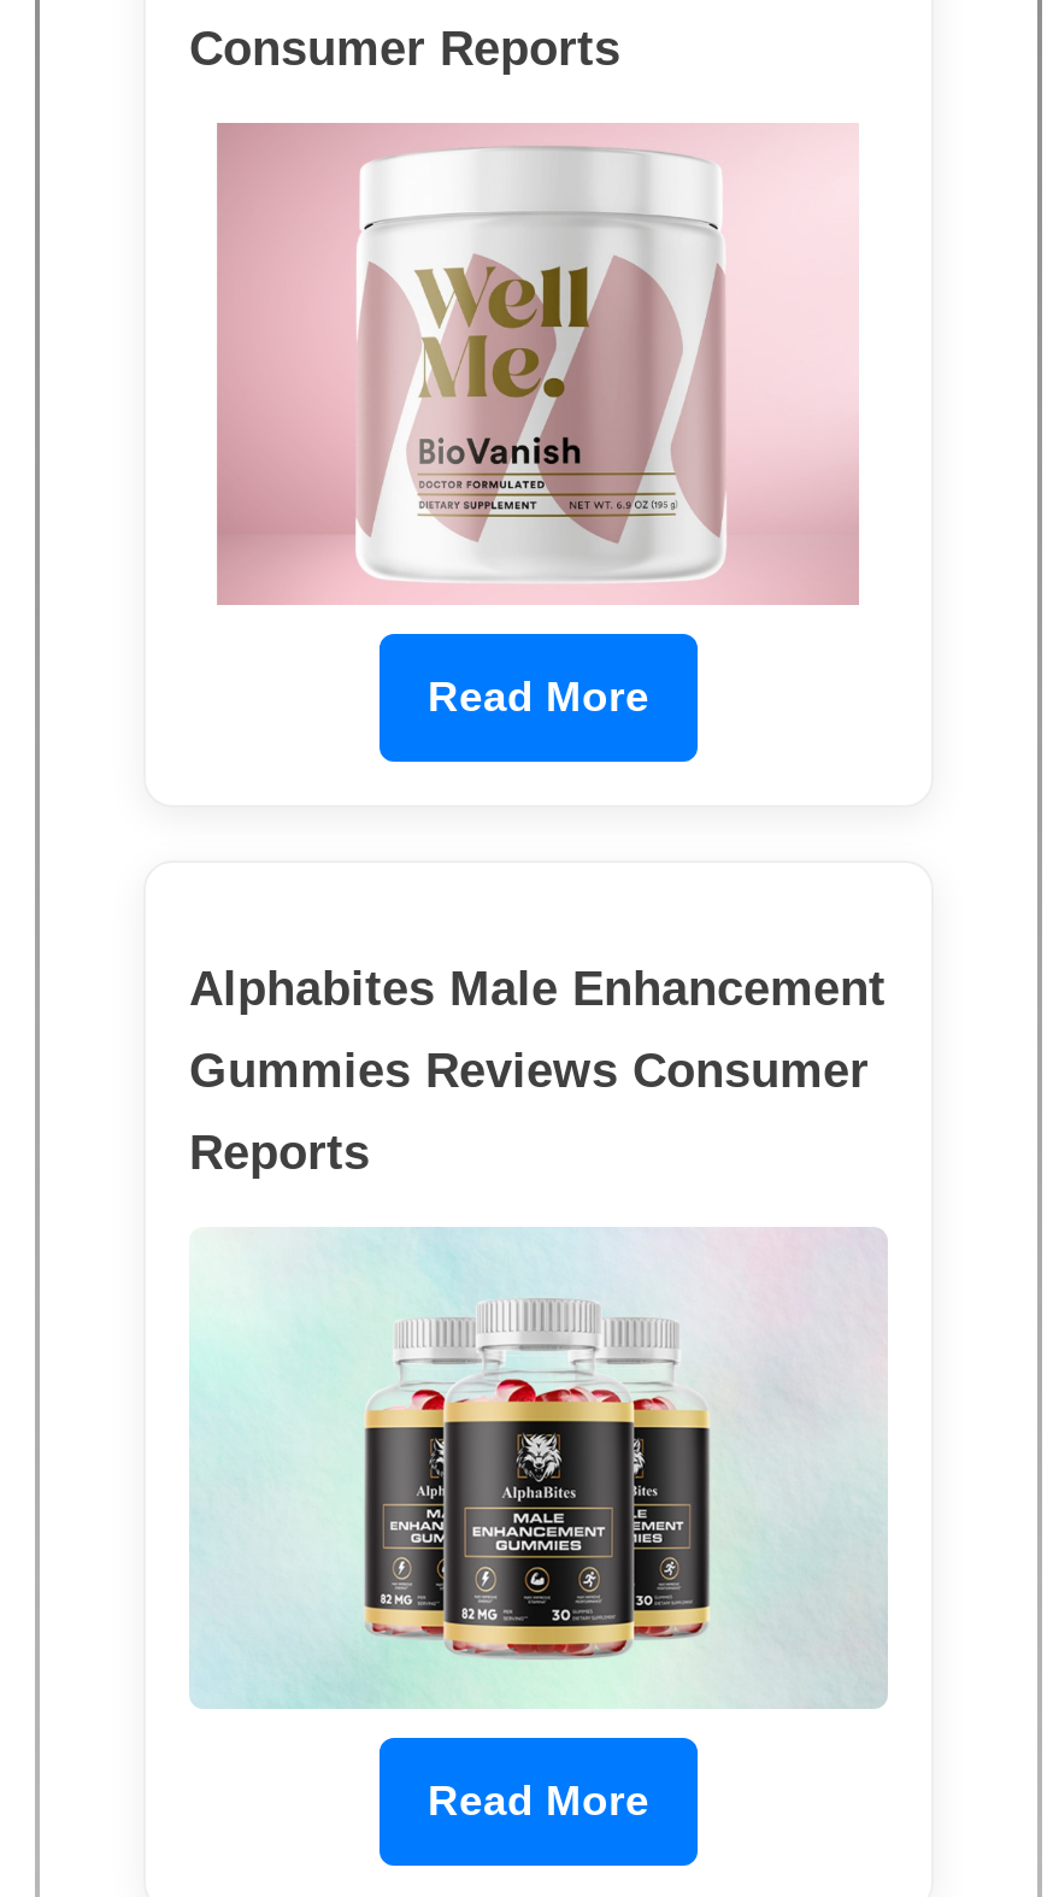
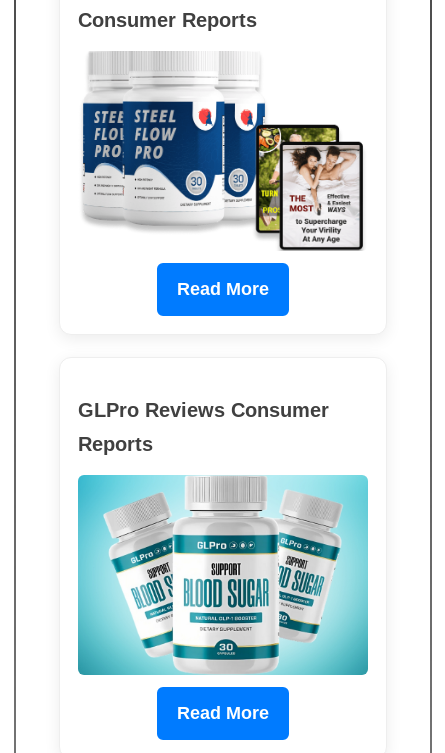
[201,123,876,605] [image] -> [82,52,364,251] [image]
[189,961,886,1096] Alphabites Male Enhancement | Gummies Reviews Consumer -> [78,399,329,421] GLPro Reviews Consumer
[189,1227,886,1707] [image] -> [77,474,368,675] [image]

